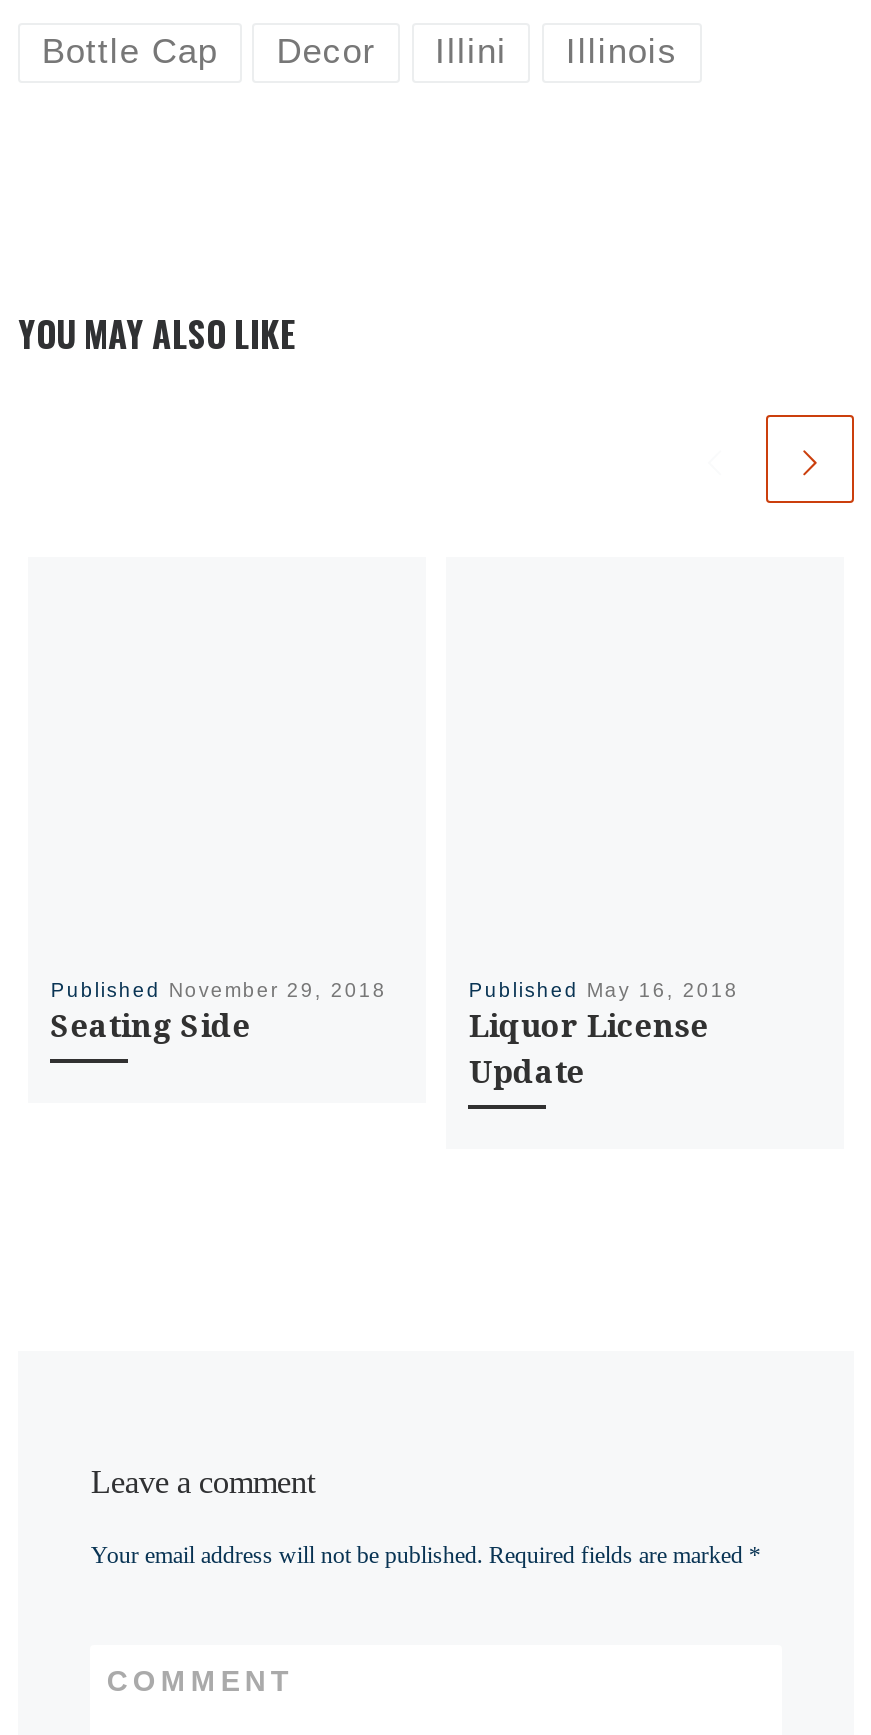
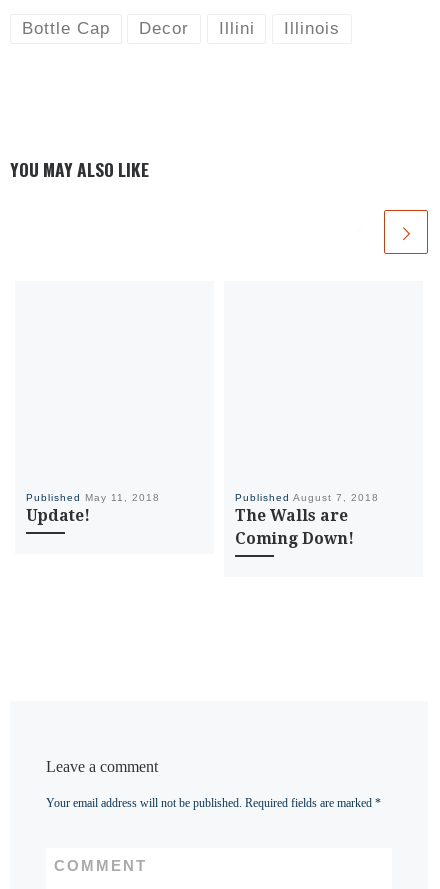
[51,980,387,1046] Published November 29, 2018 | Seating Side -> [26,492,160,525] Published May 11, 2018 | Update!
[469,980,739,1092] Published May 16, 2018 | Liquor License | Update -> [235,492,379,548] Published August 7, 2018 | The Walls are | Coming Down!

